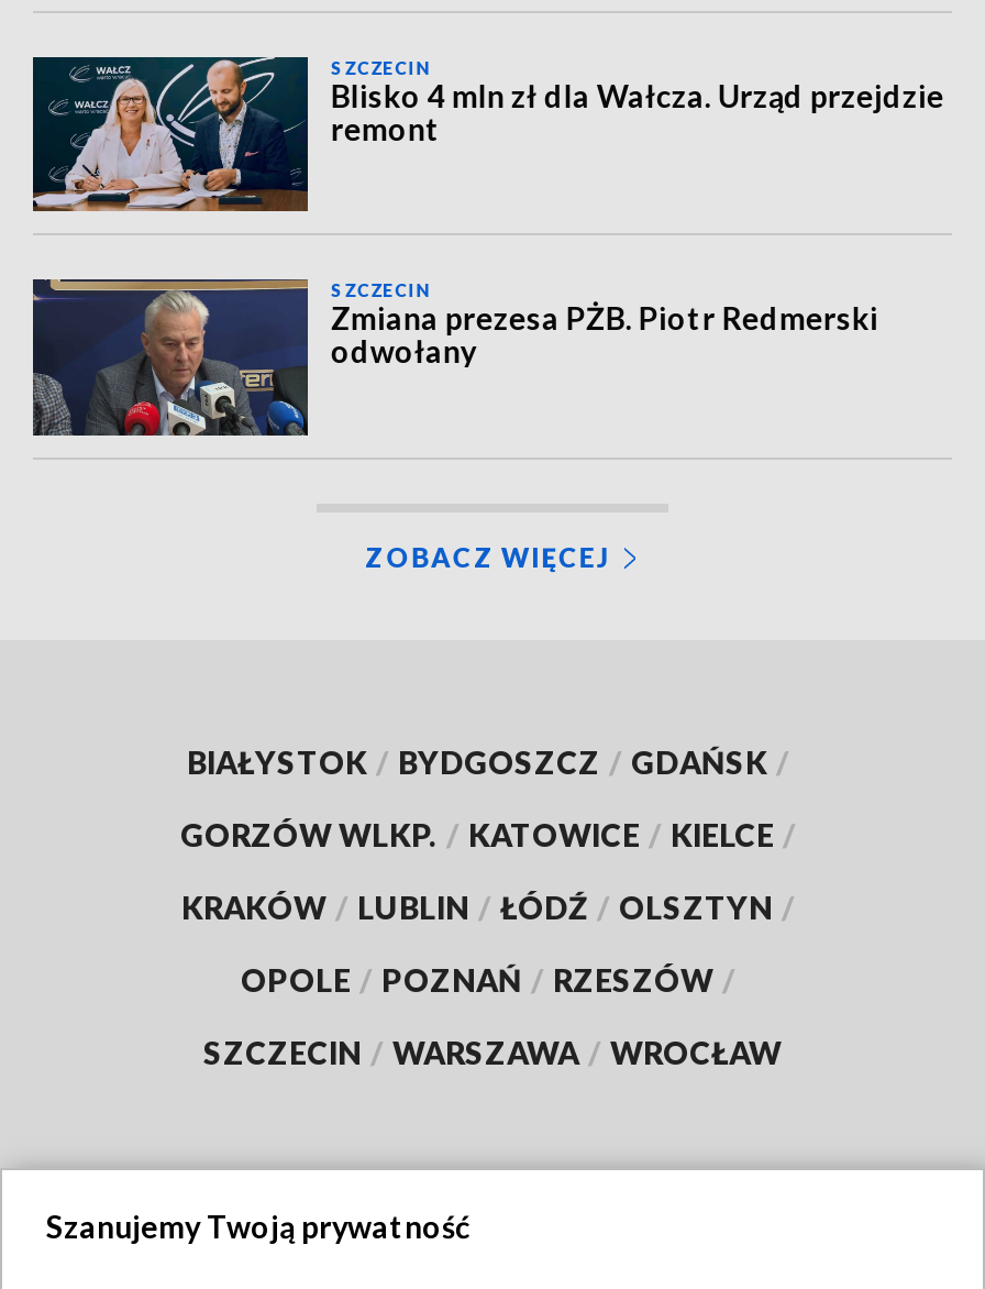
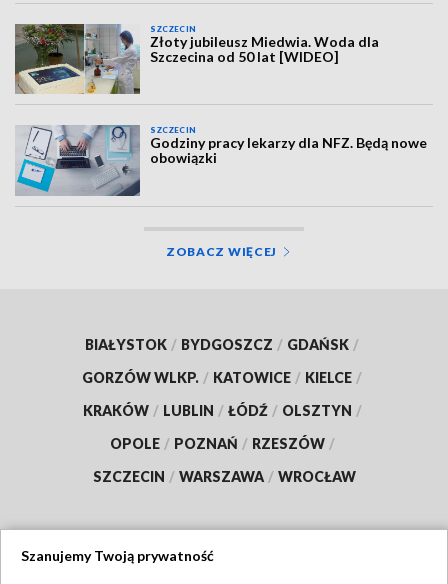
[31,55,944,213] [image] | Blisko 4 mln zł dla Wałcza. Urząd przejdzie | remont -> [14,23,379,95] [image] | Złoty jubileusz Miedwia. Woda dla | Szczecina od 50 lat [WIDEO]
[31,277,878,438] [image] | Zmiana prezesa PŻB. Piotr Redmerski | odwołany -> [15,124,427,196] [image] | Godziny pracy lekarzy dla NFZ. Będą nowe | obowiązki

